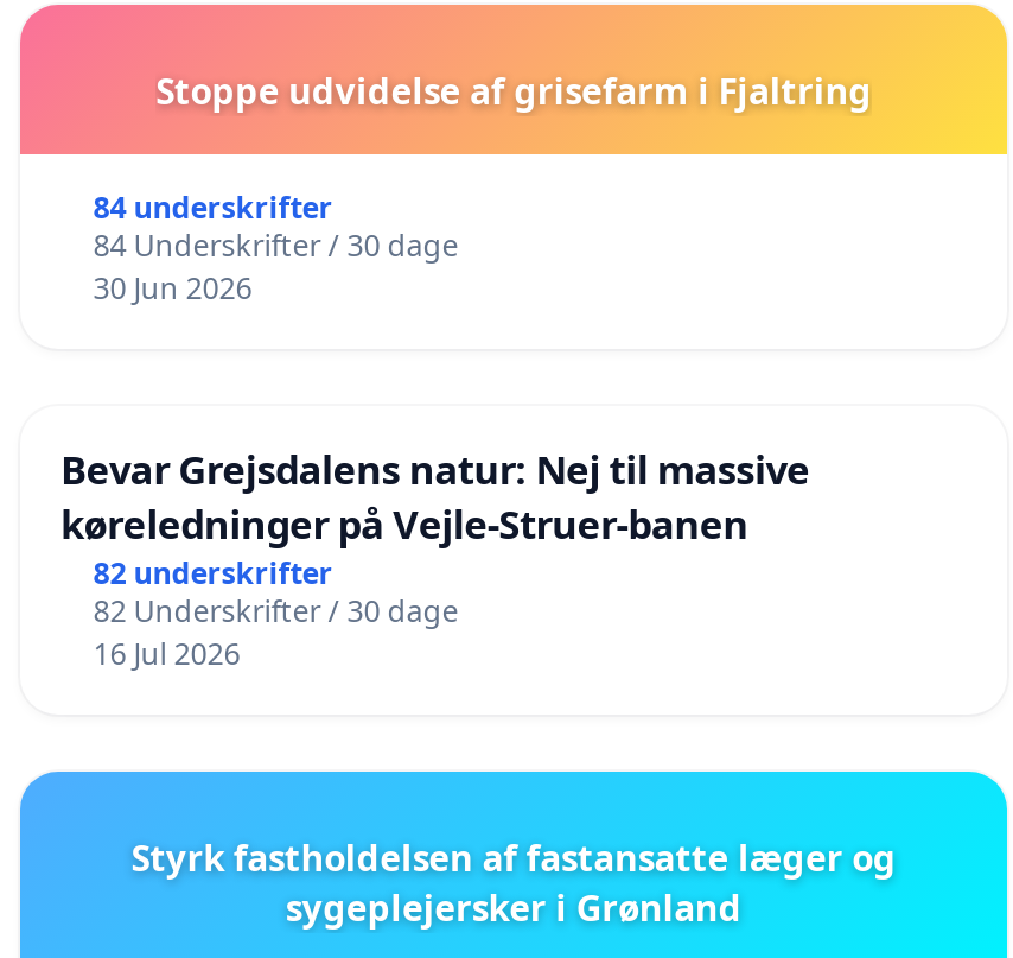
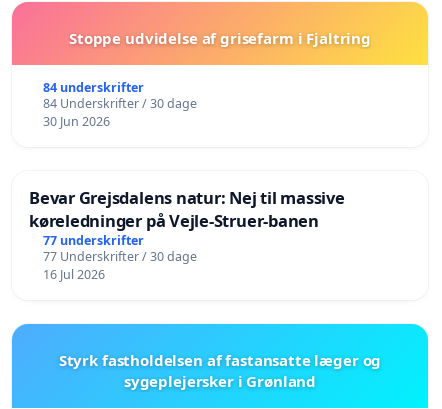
[93,552,333,592] 82 underskrifter -> [43,232,144,249] 77 underskrifter
[93,590,459,630] 82 Underskrifter / 30 dage -> [43,248,197,265] 77 Underskrifter / 30 dage

